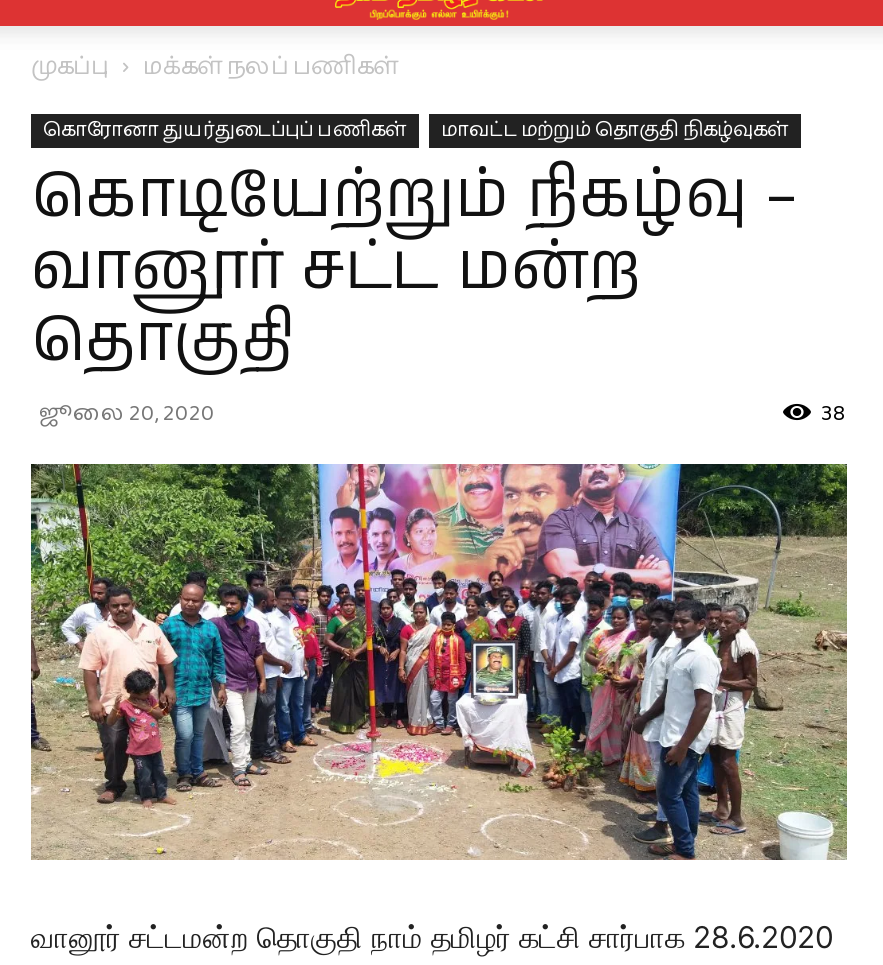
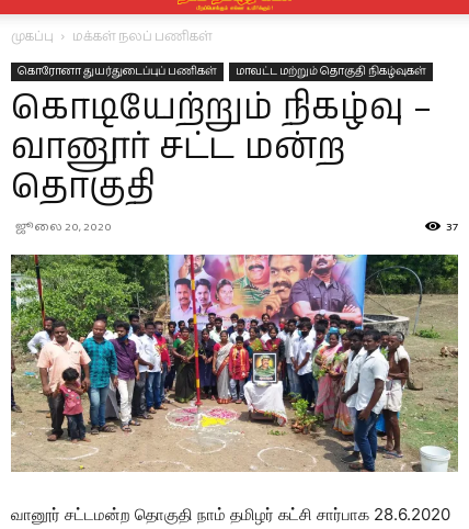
[821,396,847,430] 38 -> [446,217,458,236] 37

